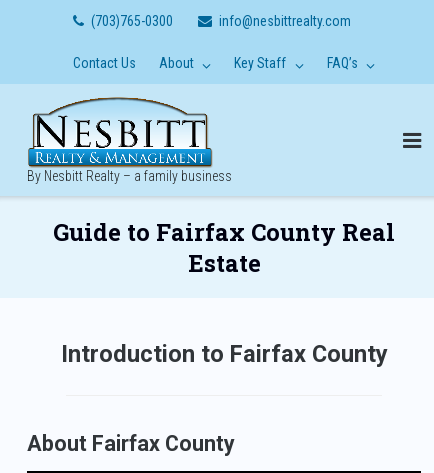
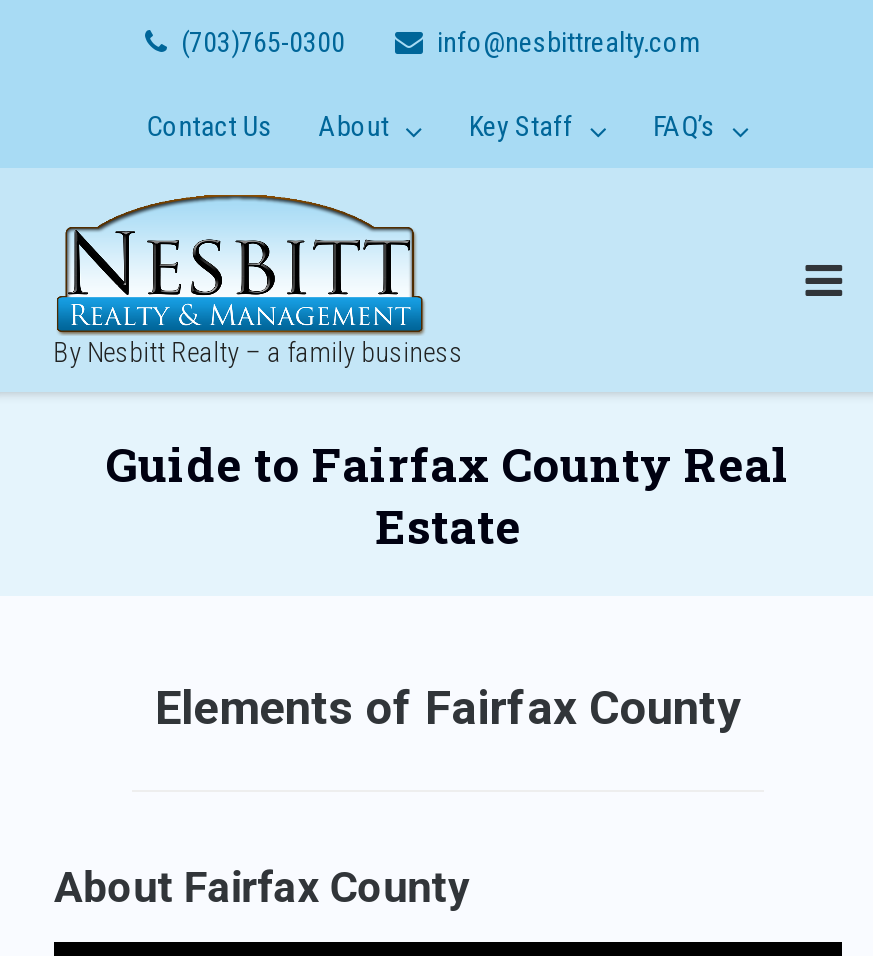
[60,340,387,368] Introduction to Fairfax County -> [155,681,741,737] Elements of Fairfax County

